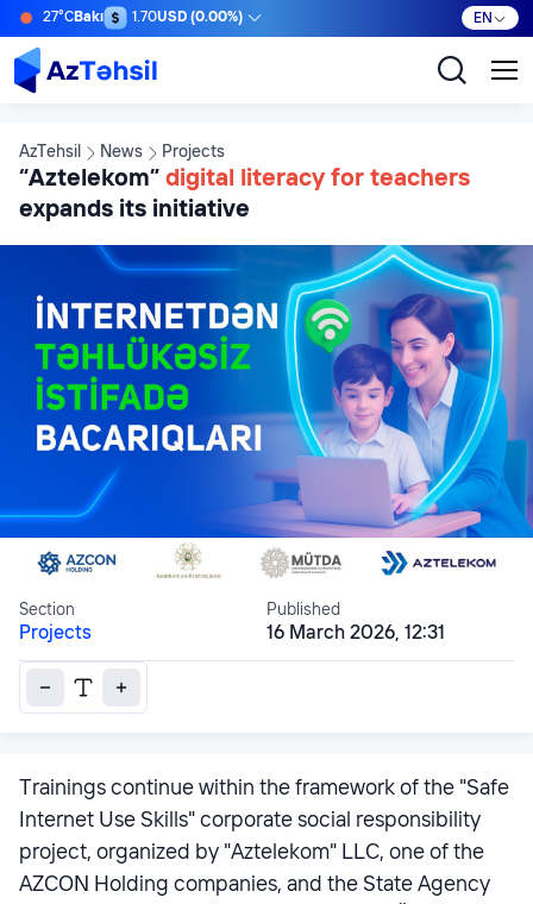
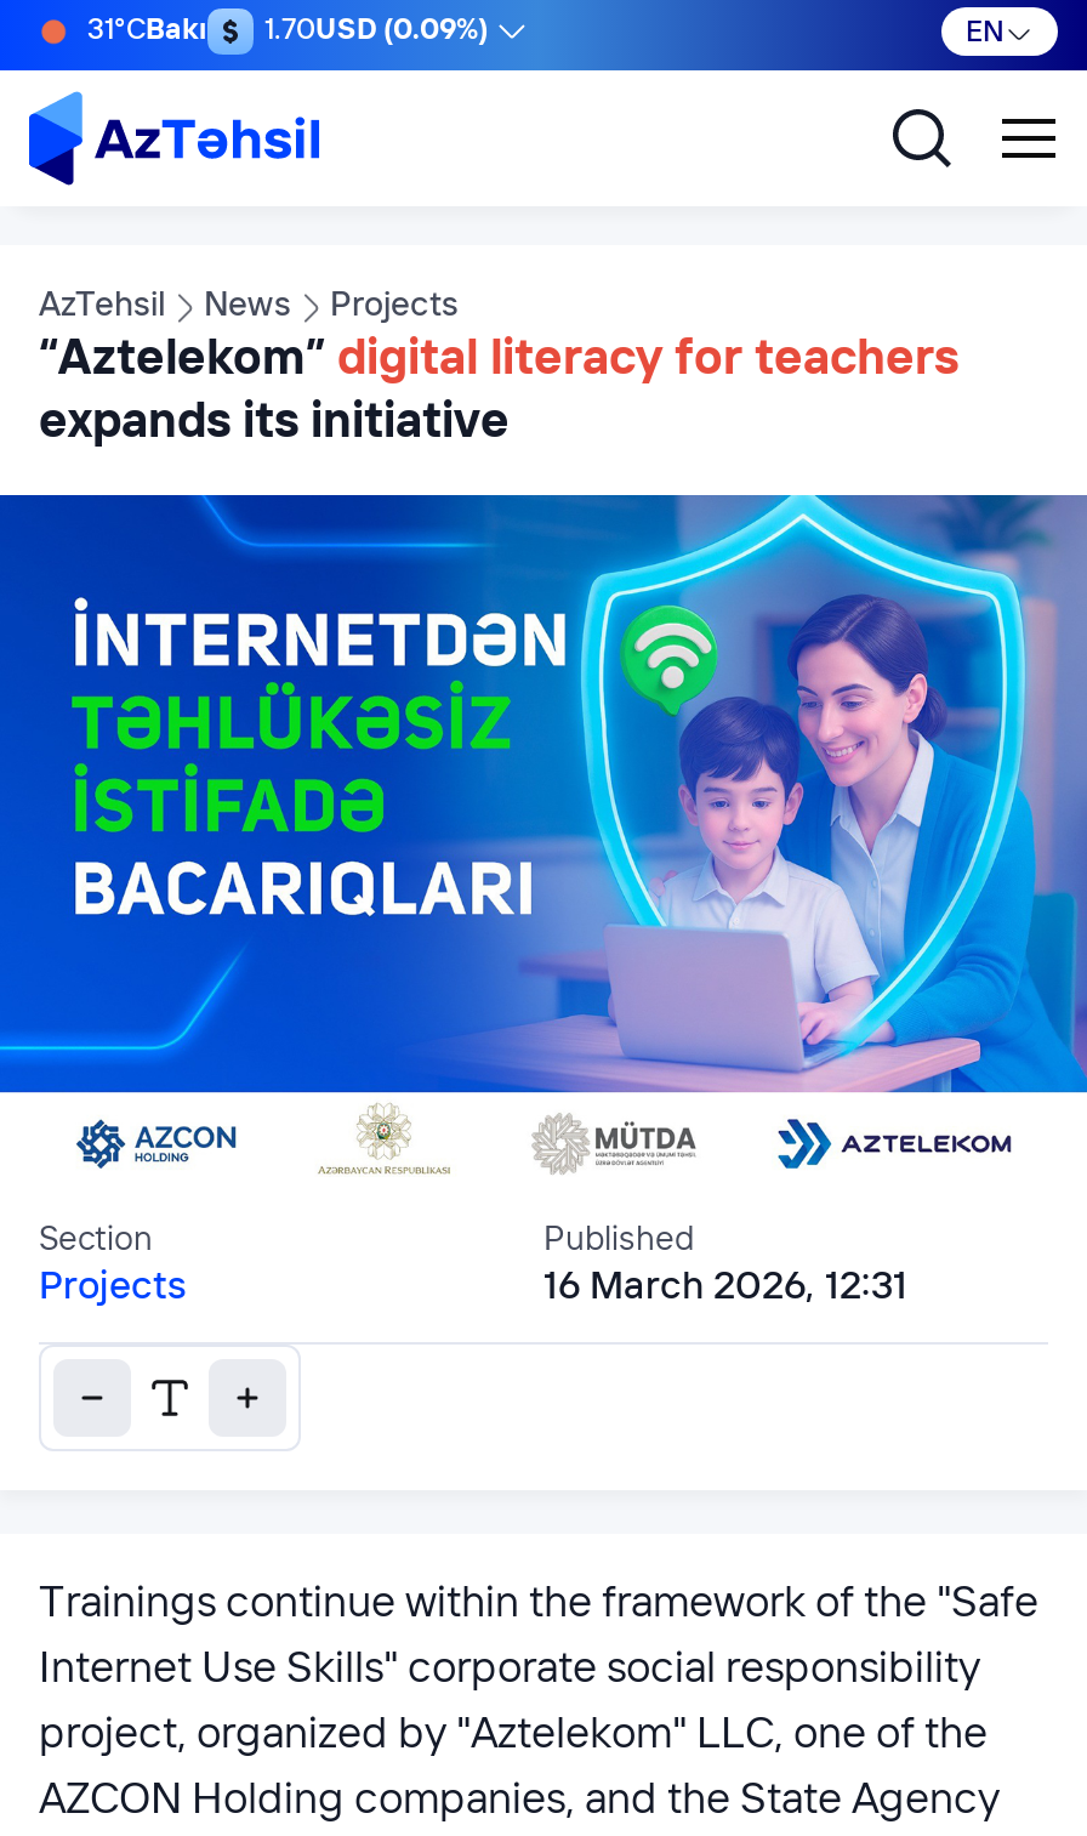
[43,11,104,25] 27°CBakı -> [87,17,206,46] 31°CBakı
[132,11,243,25] 1.70USD (0.00%) -> [264,17,488,46] 1.70USD (0.09%)

